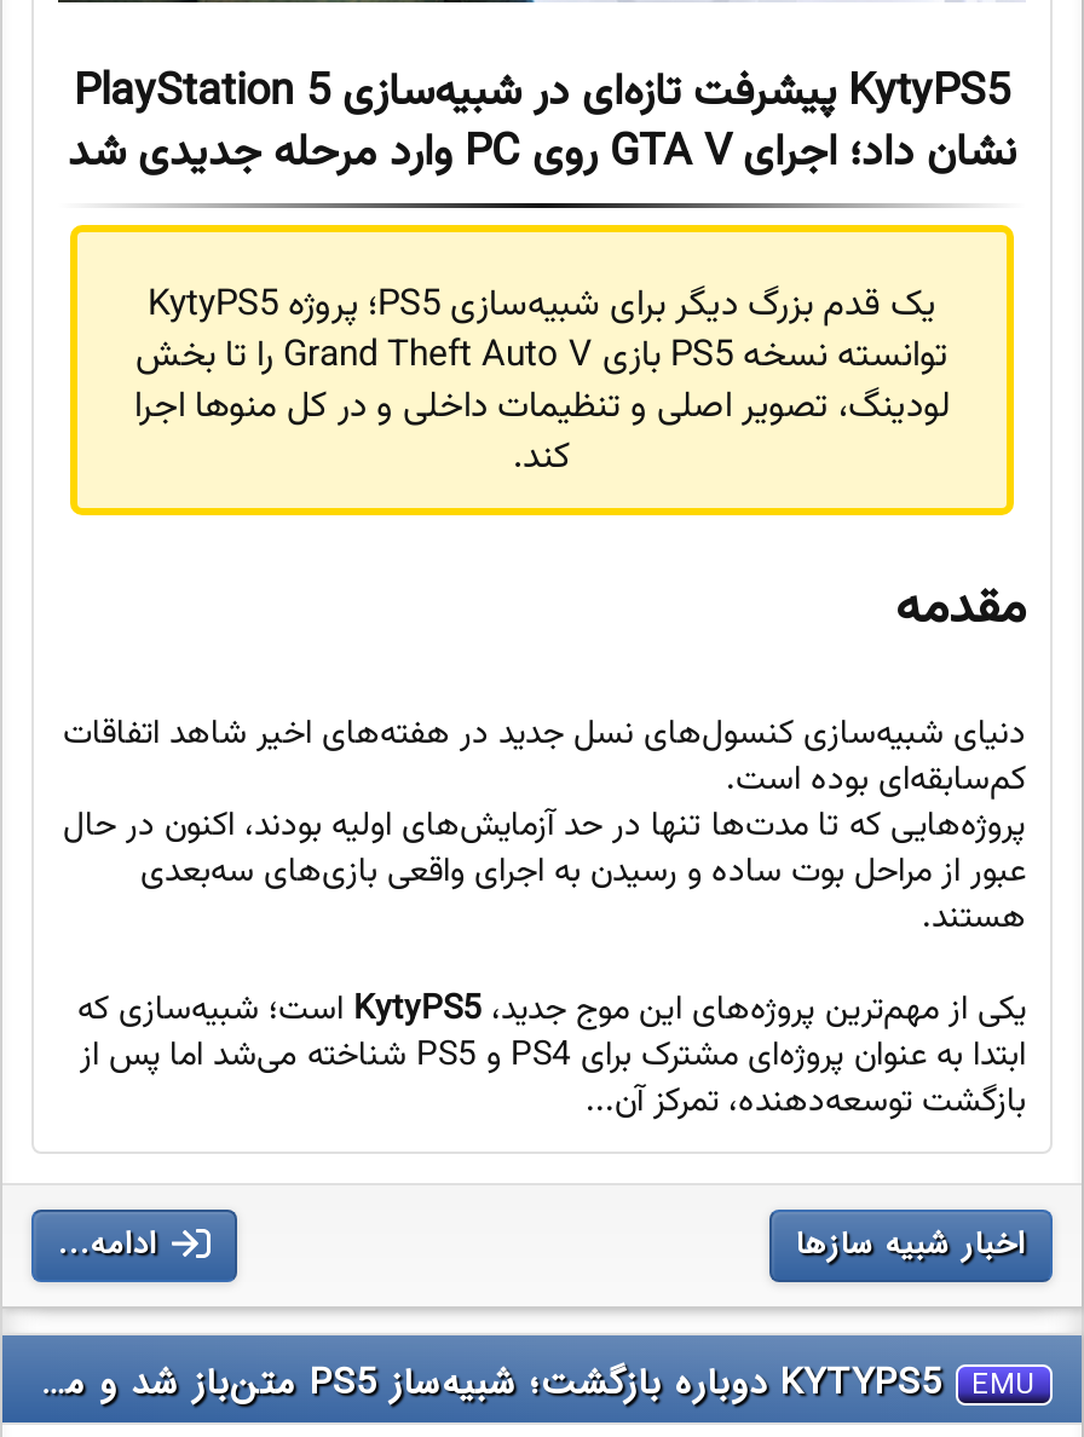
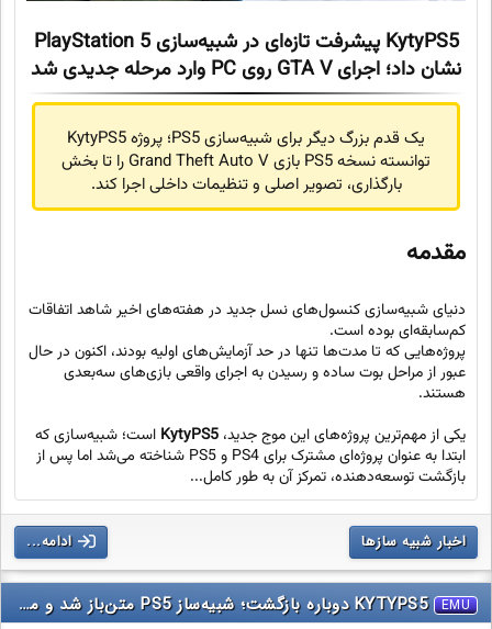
[134,379,950,486] لودینگ، تصویر اصلی و تنظیمات داخلی و در کل منوها اجرا | کند. -> [91,172,401,197] بارگذاری، تصویر اصلی و تنظیمات داخلی اجرا کند.
[586,1076,1026,1129] بازگشت توسعه‌دهنده، تمرکز آن... -> [190,465,466,489] بازگشت توسعه‌دهنده، تمرکز آن به طور کامل...

